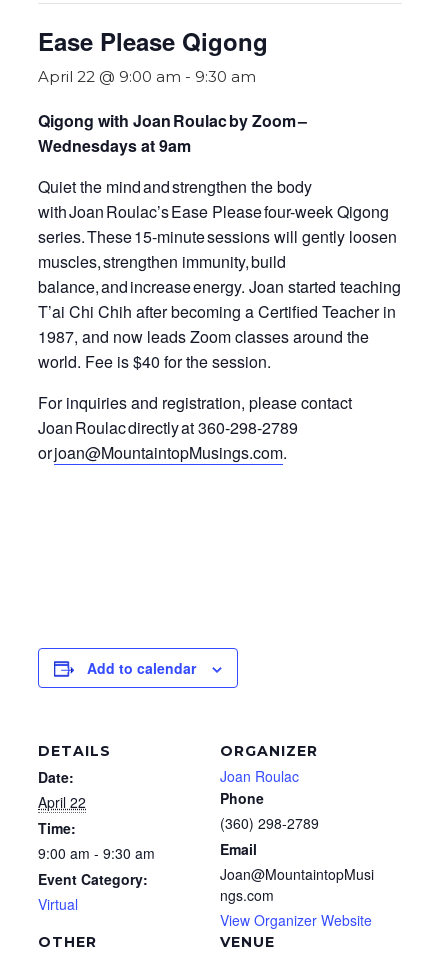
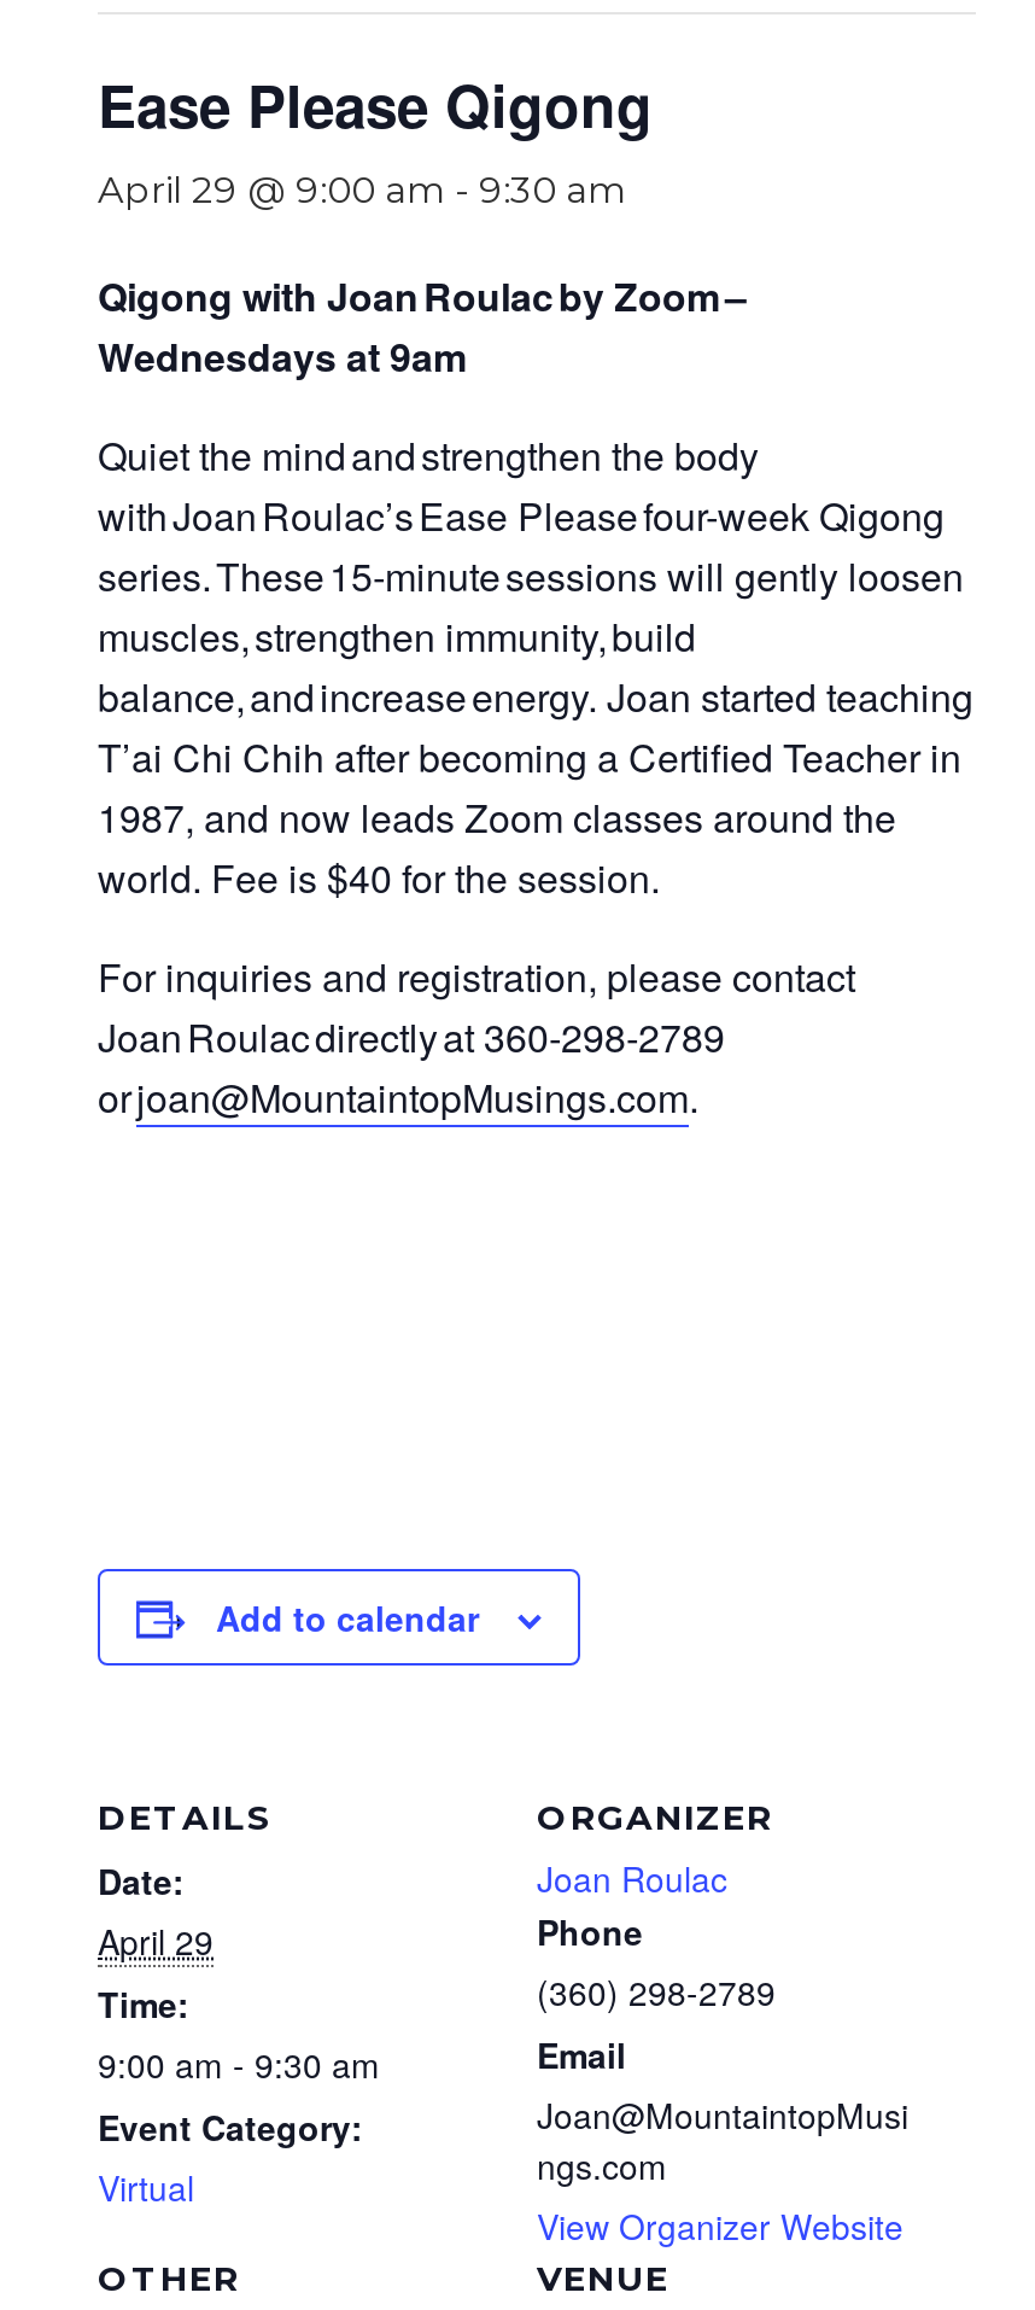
[38,67,256,86] April 22 @ 9:00 am - 9:30 am -> [98,167,626,212] April 29 @ 9:00 am - 9:30 am
[38,792,86,812] April 22 -> [98,1917,214,1965] April 29

